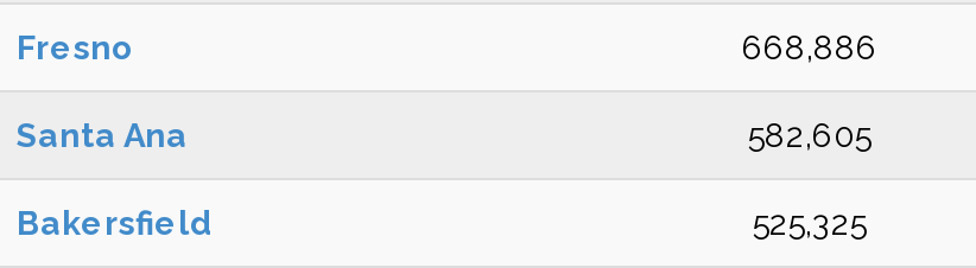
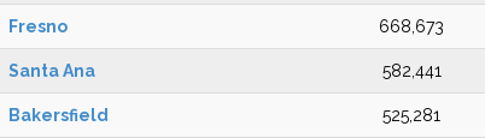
[742,28,877,66] 668,886 -> [379,17,444,36] 668,673
[748,116,872,154] 582,605 -> [382,61,441,80] 582,441
[753,204,867,242] 525,325 -> [382,106,440,125] 525,281

